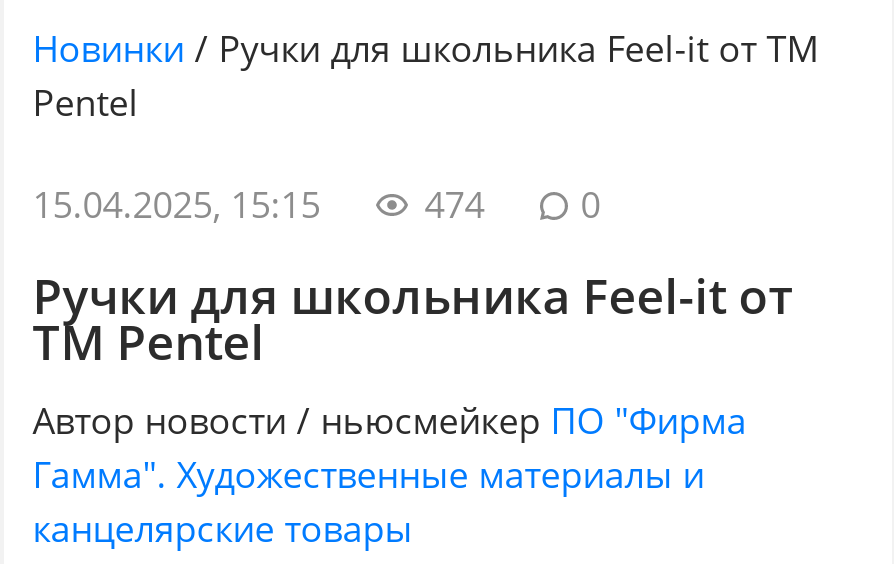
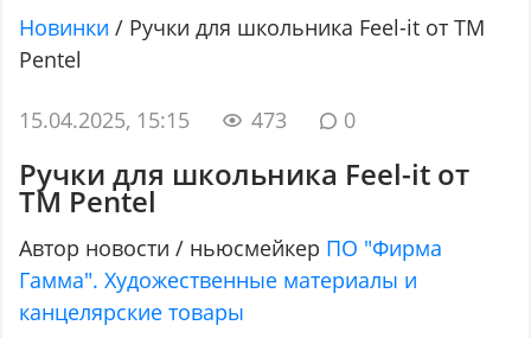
[425,181,601,229] 474 0 -> [252,106,356,134] 473 0

